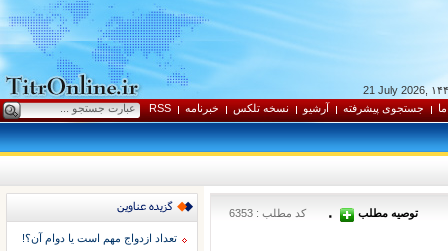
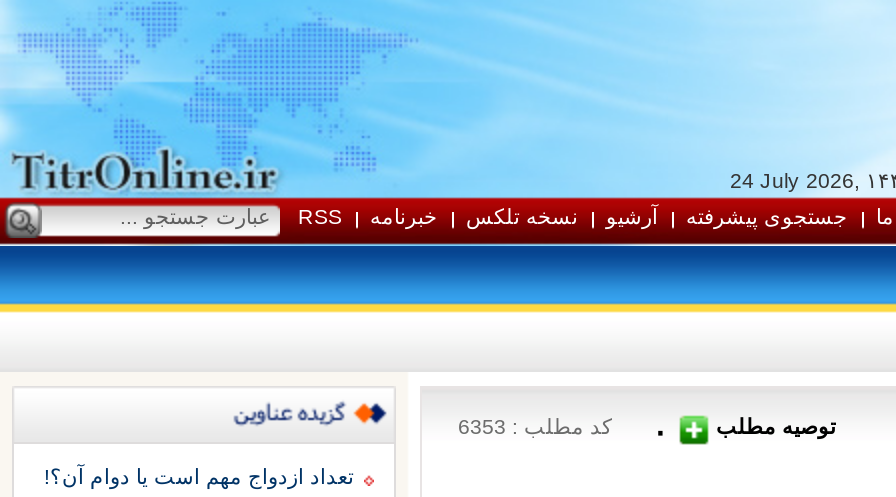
[363,84,425,96] 21 July 2026 -> [730,168,854,192] 24 July 2026

